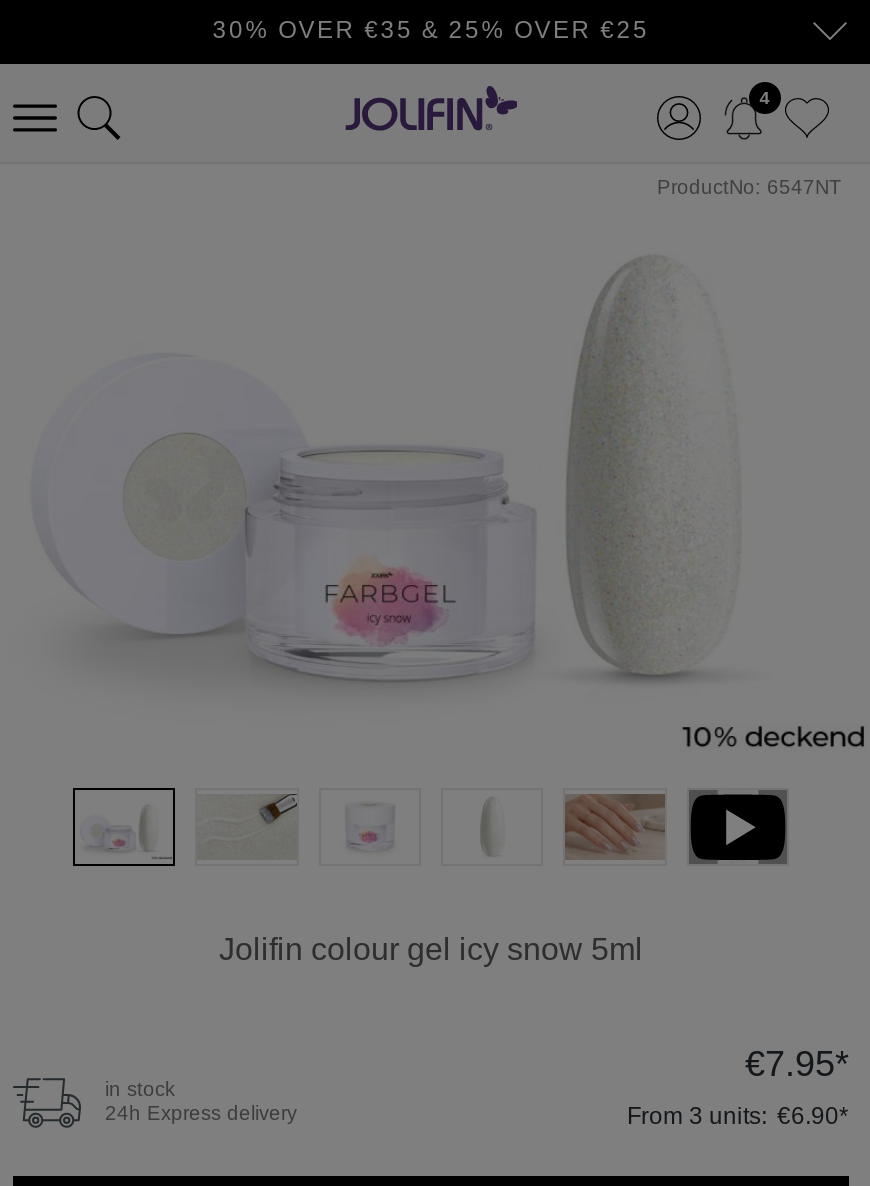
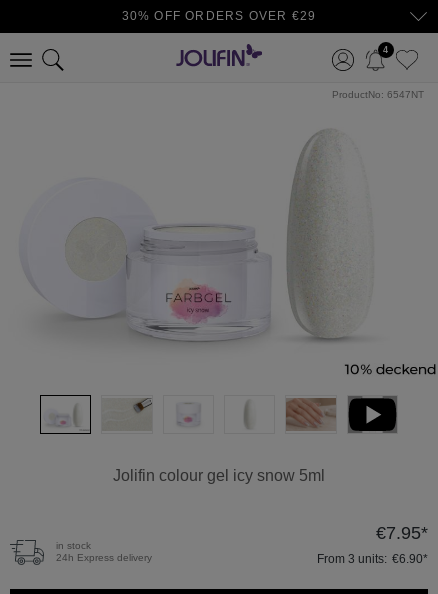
[213,16,649,44] 30% OVER €35 & 25% OVER €25 -> [122,9,316,23] 30% OFF ORDERS OVER €29

